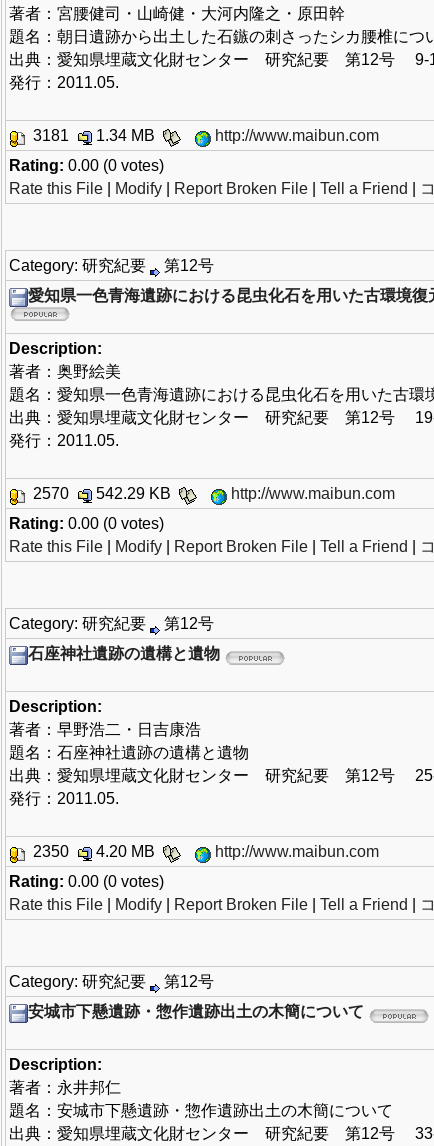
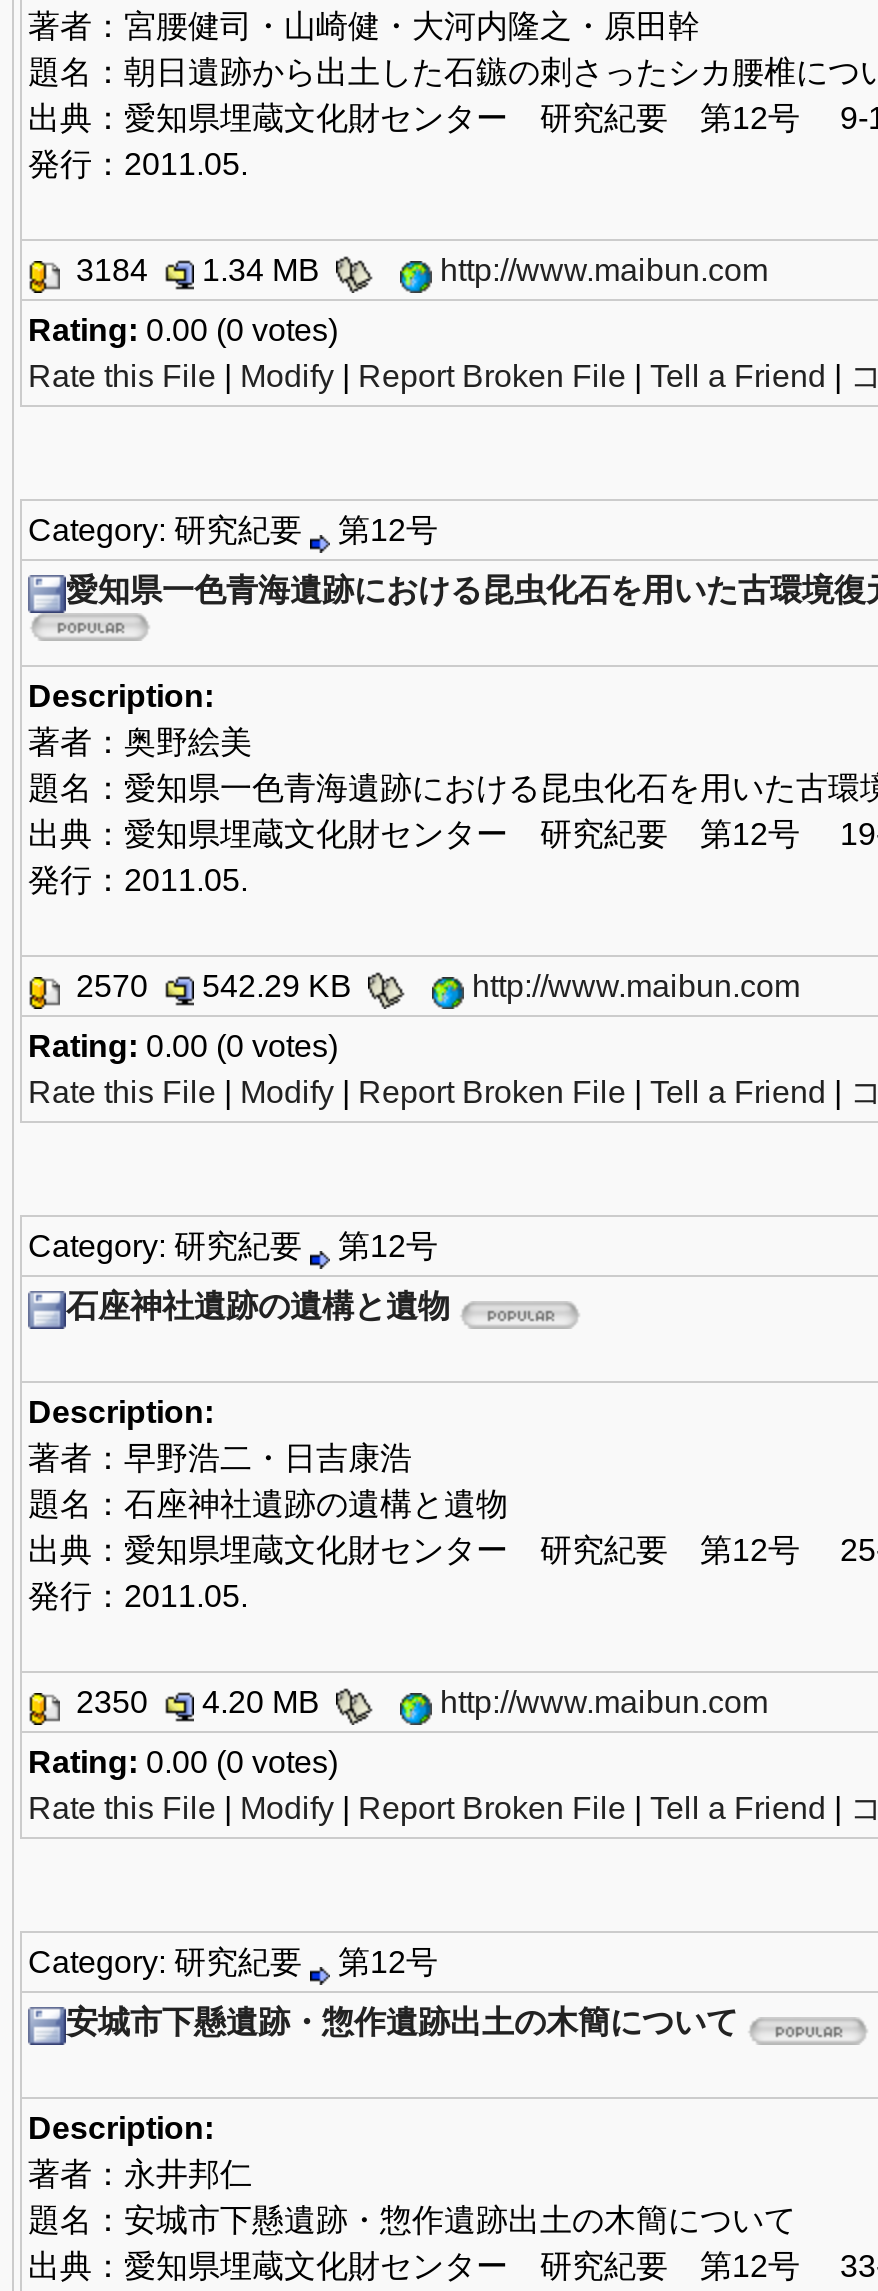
[25,127,163,144] 3181 1.34 MB -> [60,253,336,287] 3184 1.34 MB

